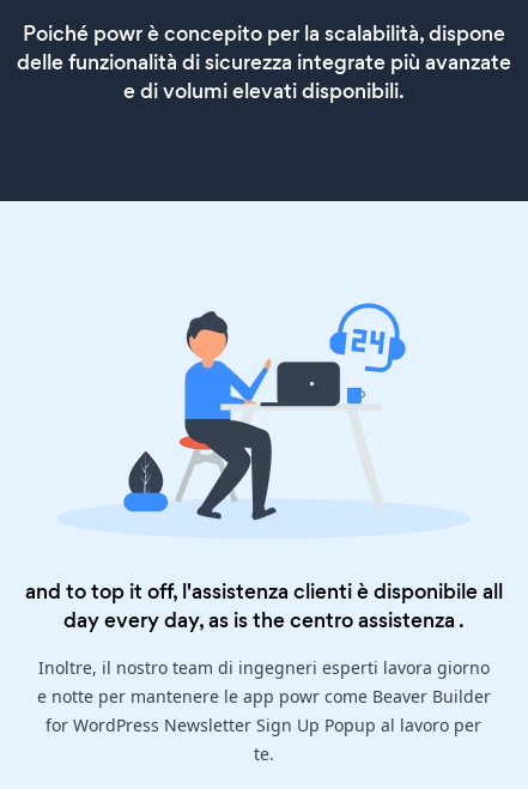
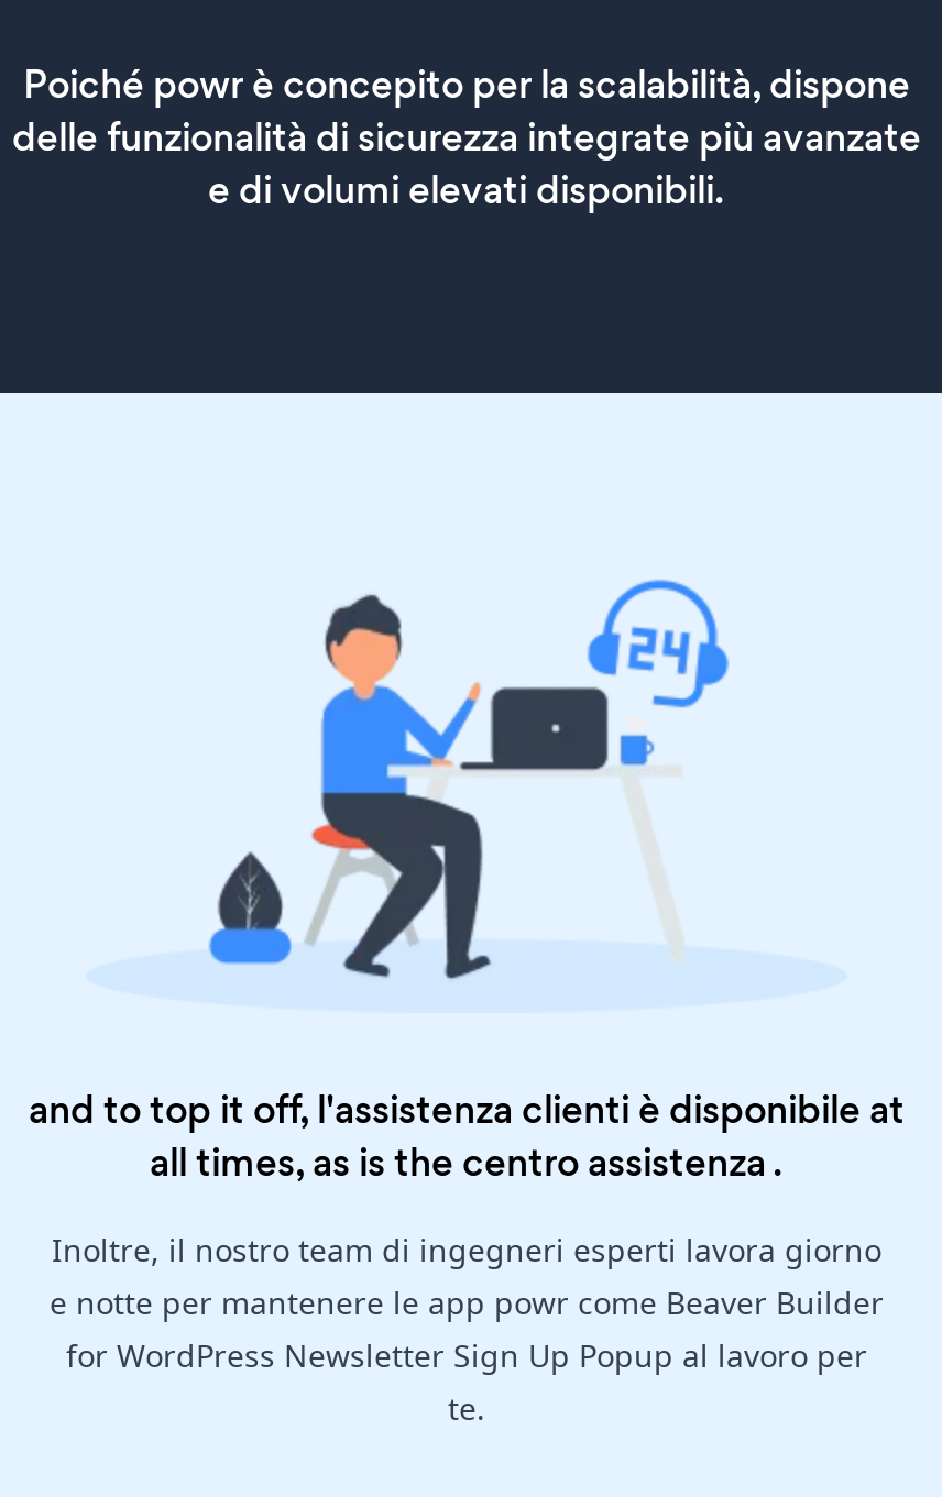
[25,578,502,635] and to top it off, l'assistenza clienti è disponibile all | day every day, as is the centro assistenza. -> [29,1083,905,1189] and to top it off, l'assistenza clienti è disponibile at | all times, as is the centro assistenza.

